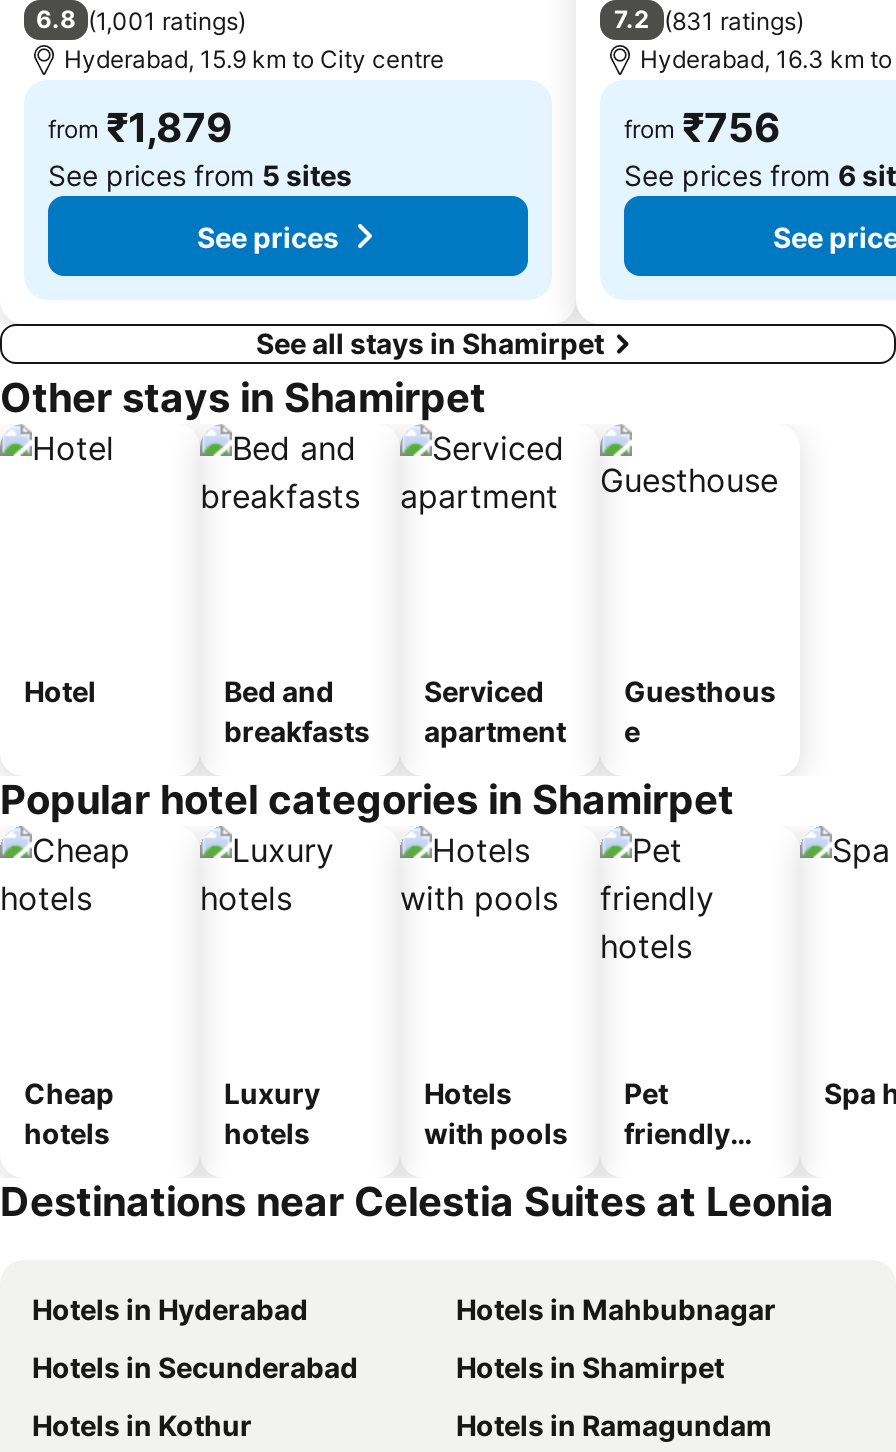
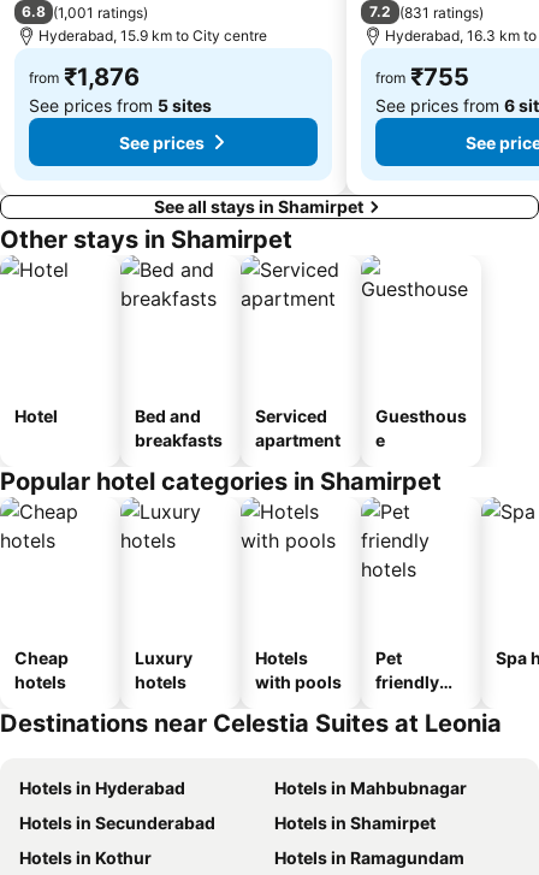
[48,104,232,152] from ₹1,879 -> [29,63,140,91] from ₹1,876
[624,104,780,152] from ₹756 -> [375,63,469,91] from ₹755

